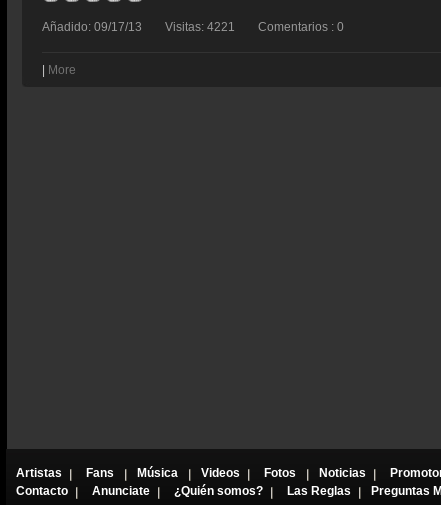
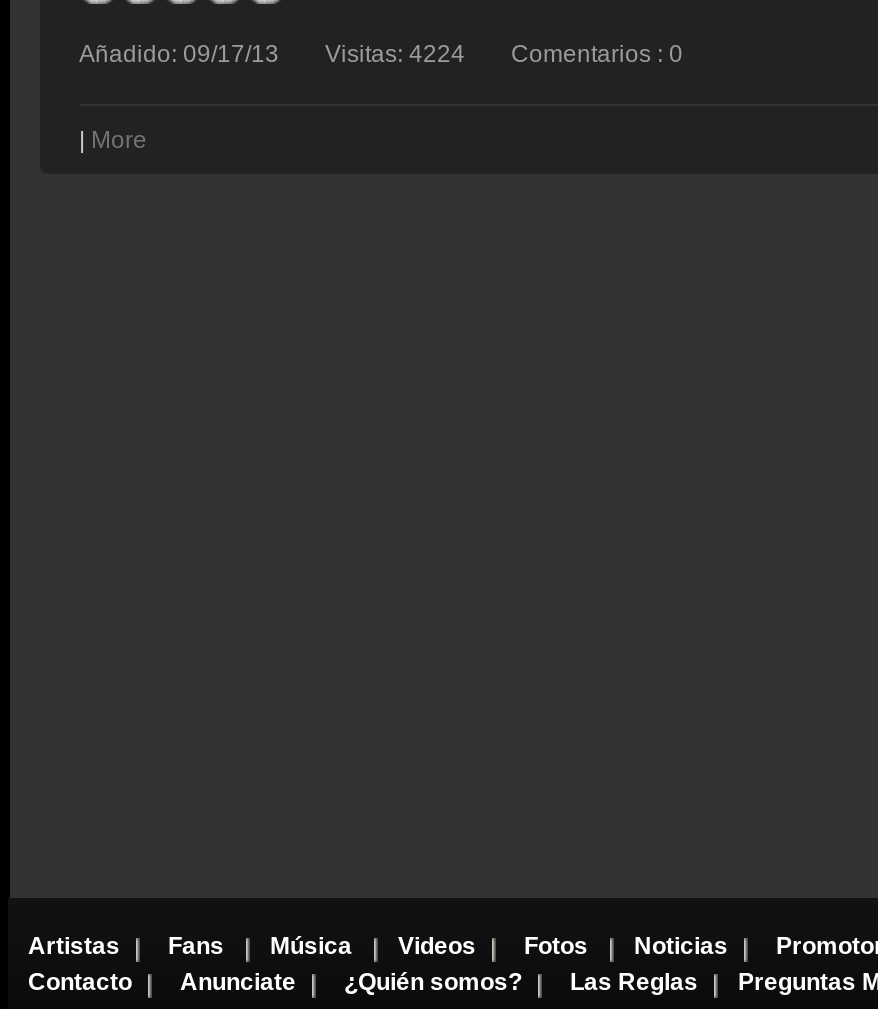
[41,20,343,34] Añadido: 09/17/13 Visitas: 4221 Comentarios : 0 -> [79,40,683,68] Añadido: 09/17/13 Visitas: 4224 Comentarios : 0

